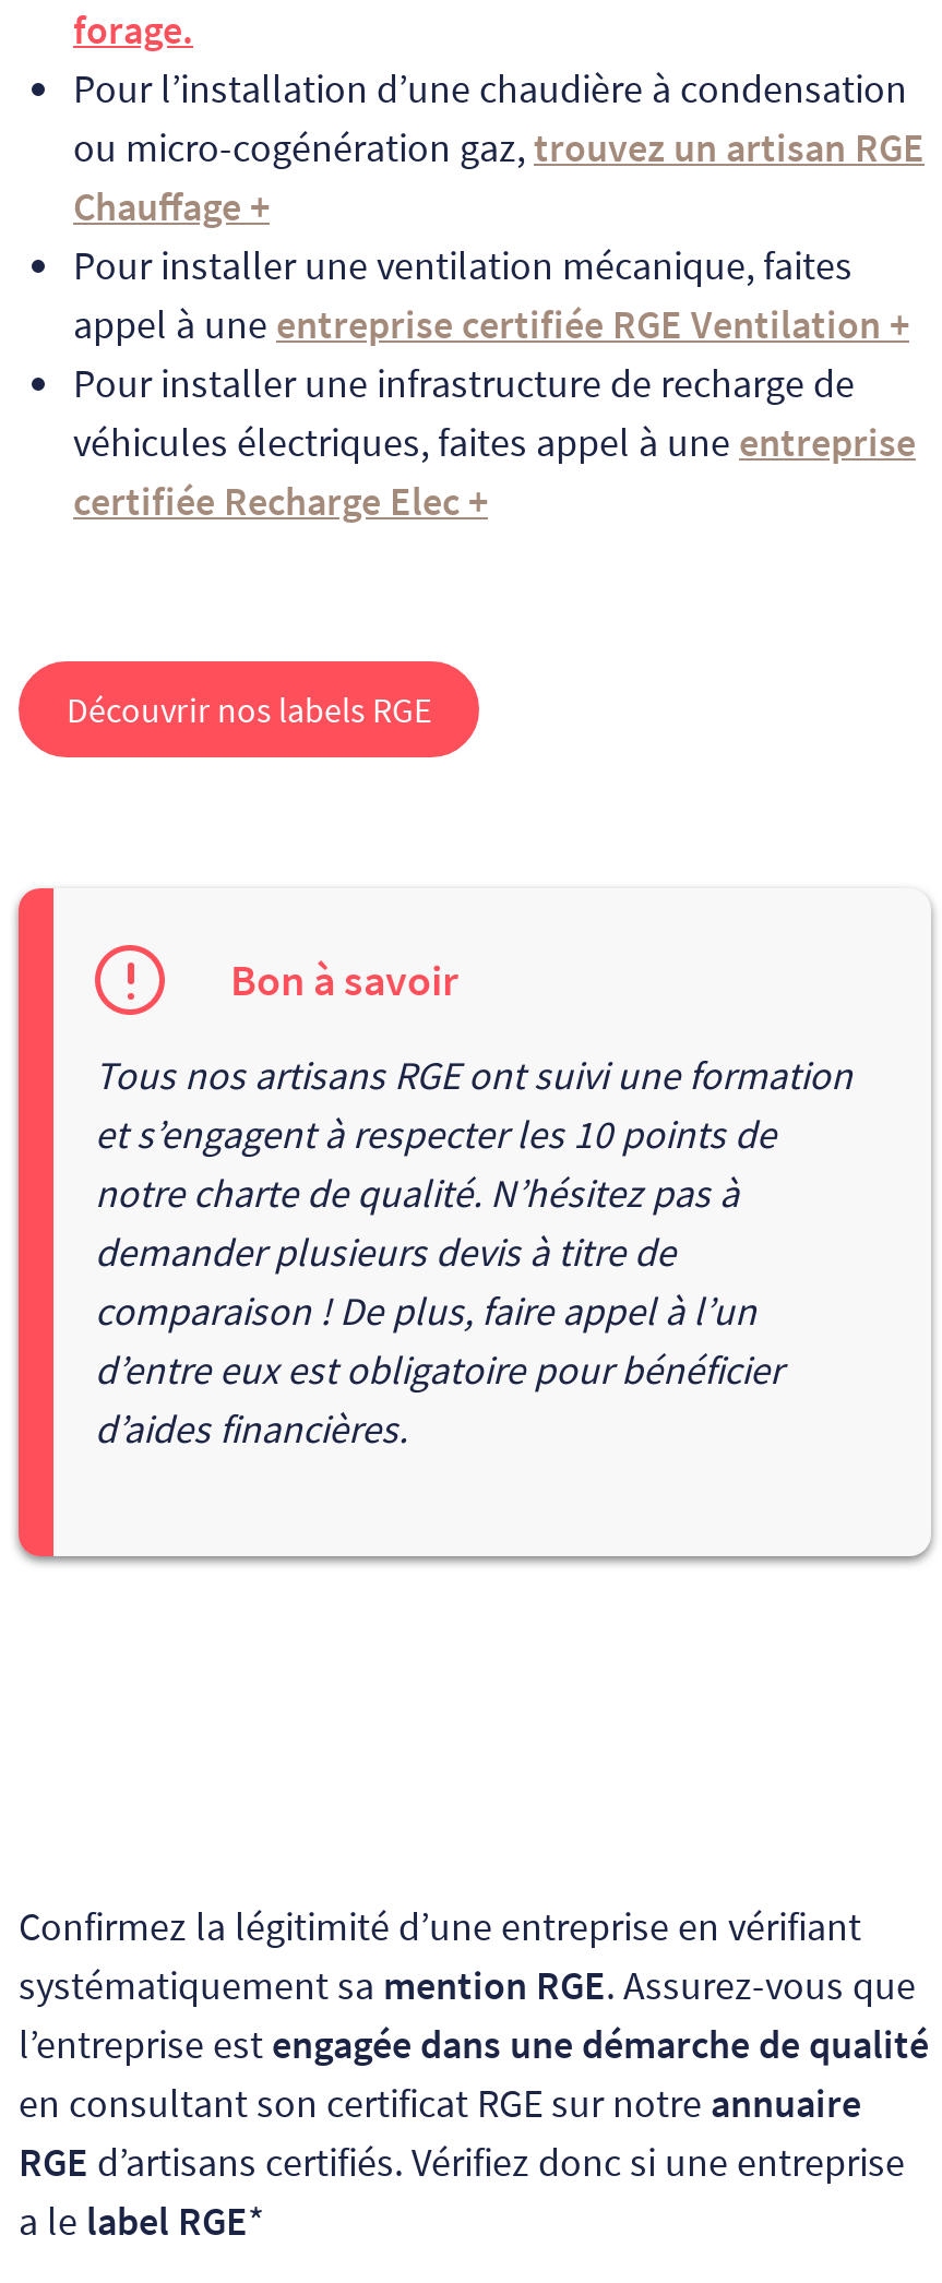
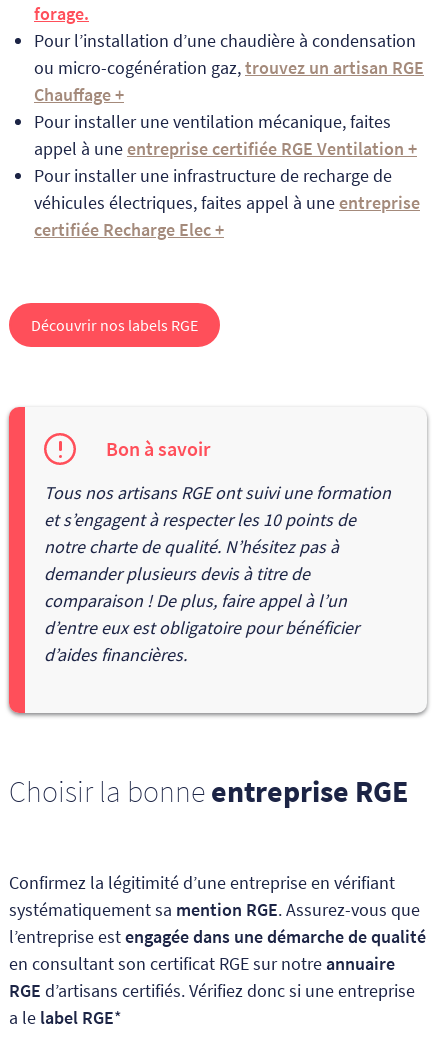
none -> [9,772,408,810] Choisir la bonne entreprise RGE

